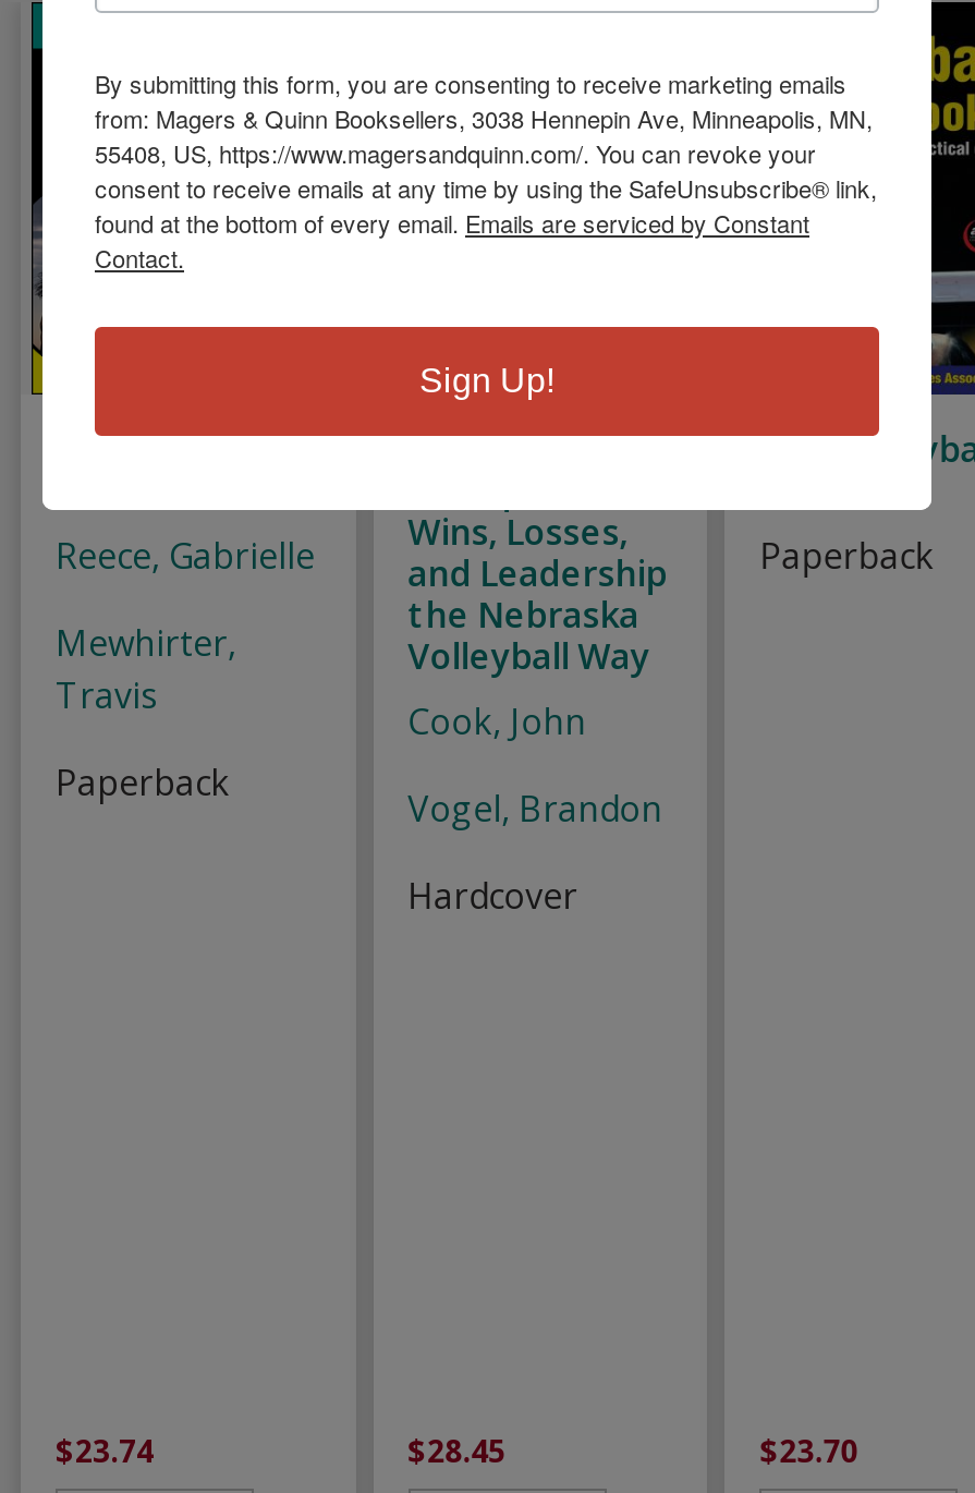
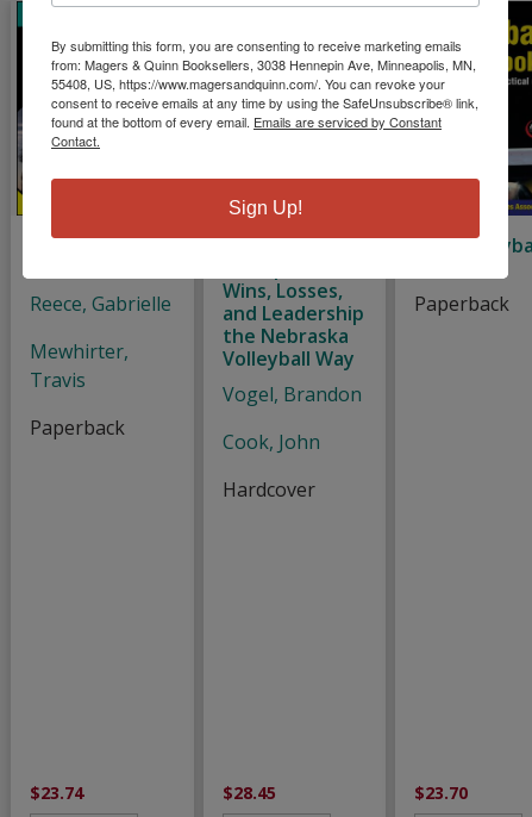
moved [408,697,586,745] -> [222,429,320,455]: Cook, John
moved [408,785,663,833] -> [222,381,361,407]: Vogel, Brandon

